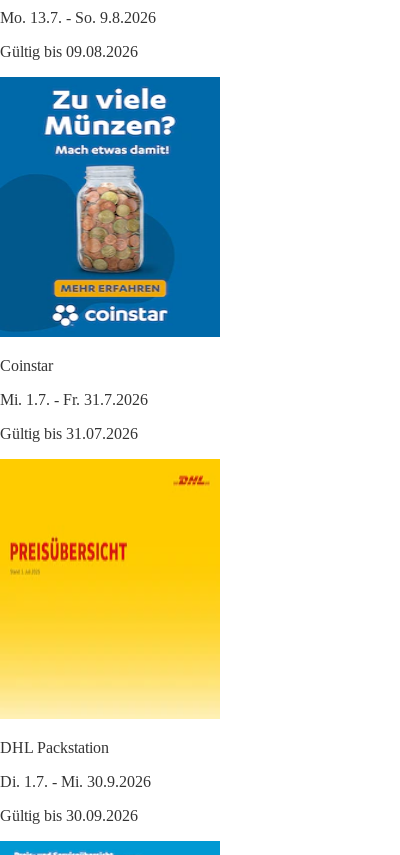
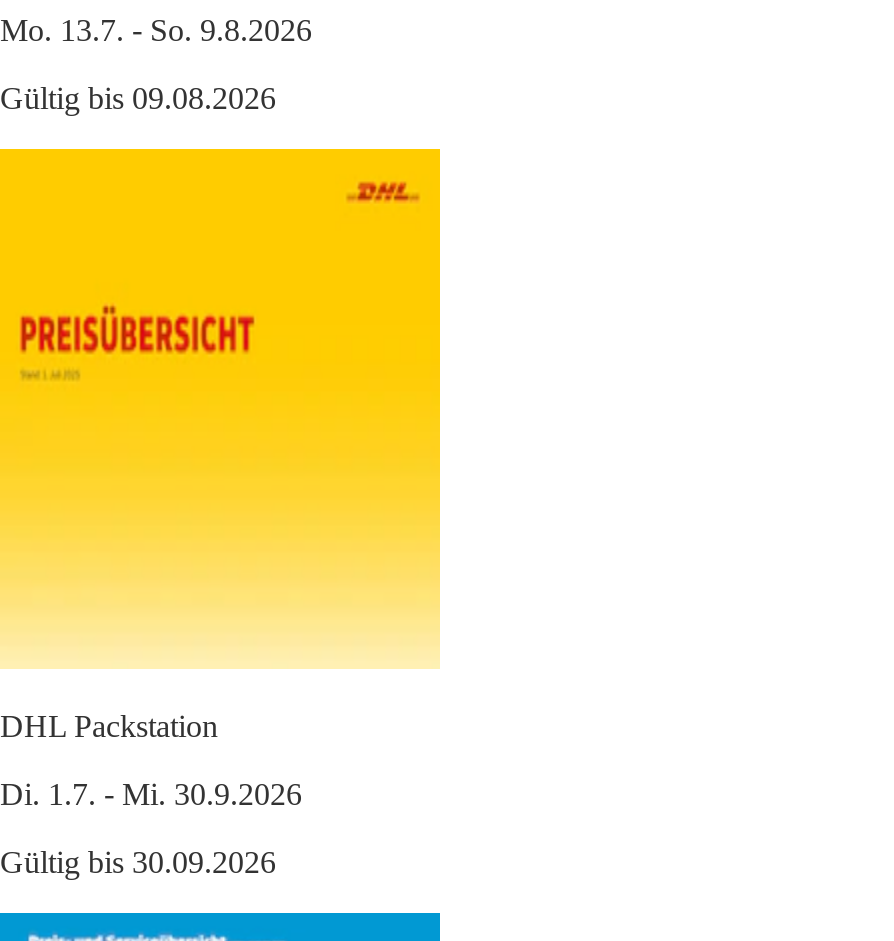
[0,76,221,442] [image] | Coinstar | Mi. 1.7. - Fr. 31.7.2026 | Gültig bis 31.07.2026 -> none

